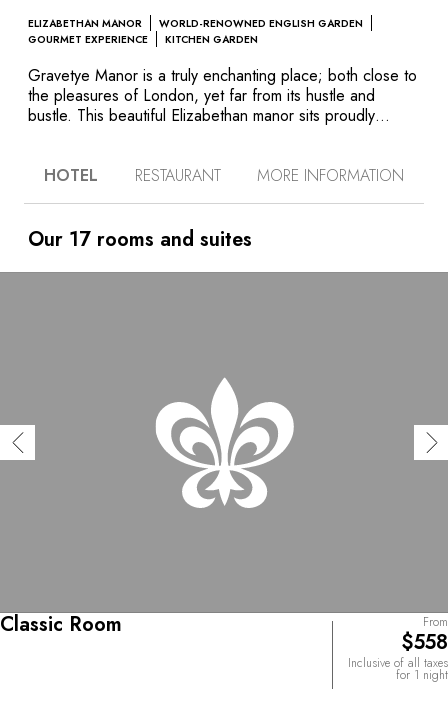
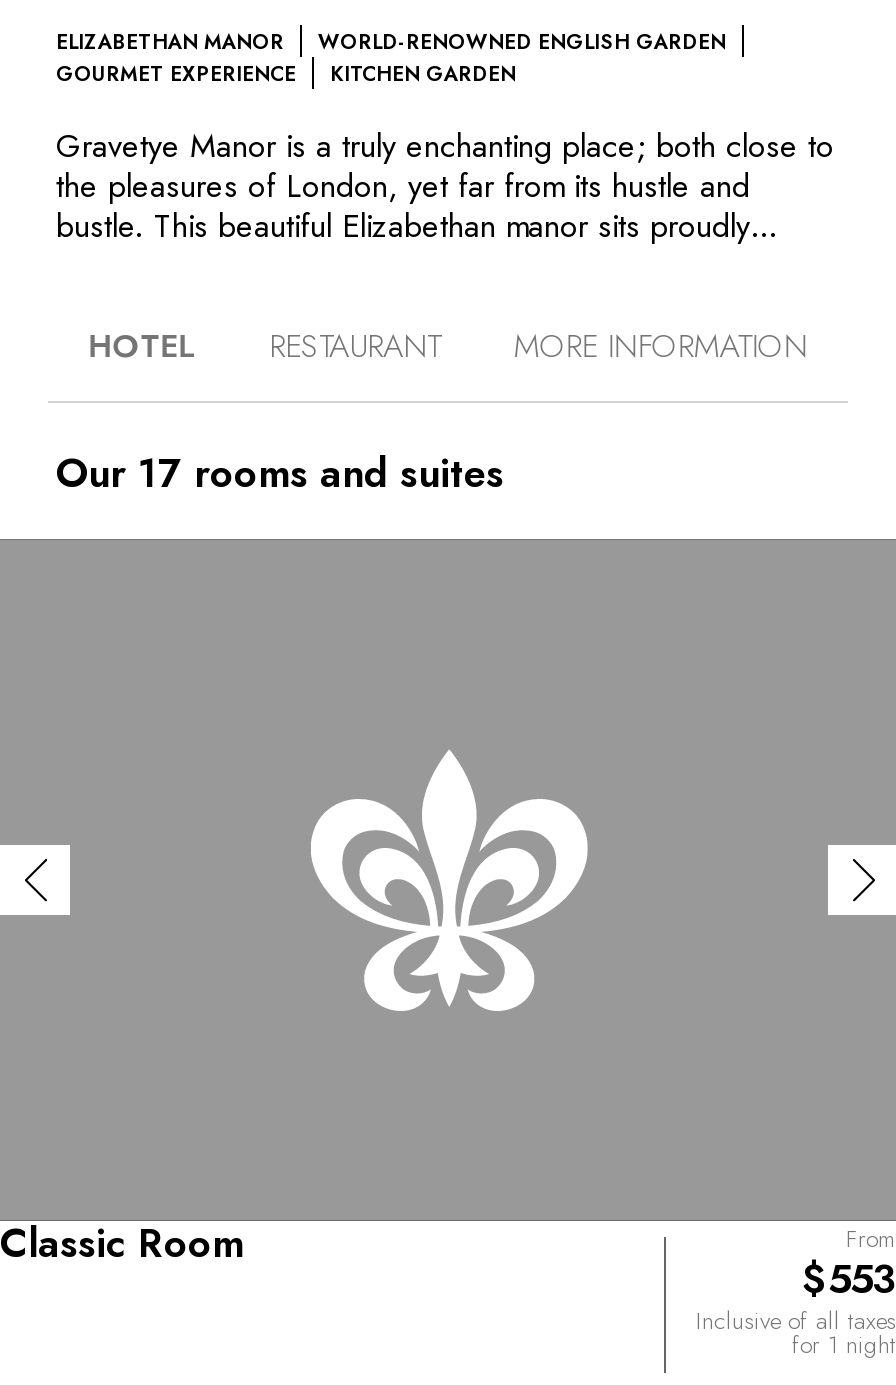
[401,628,448,657] $558 -> [802,1251,896,1309] $553

